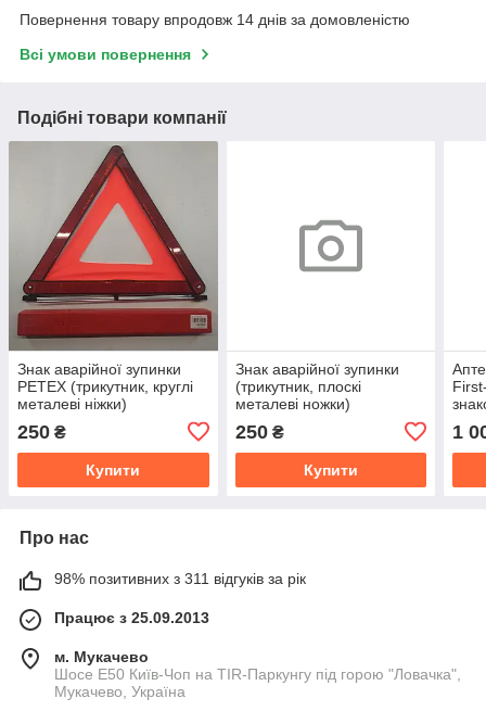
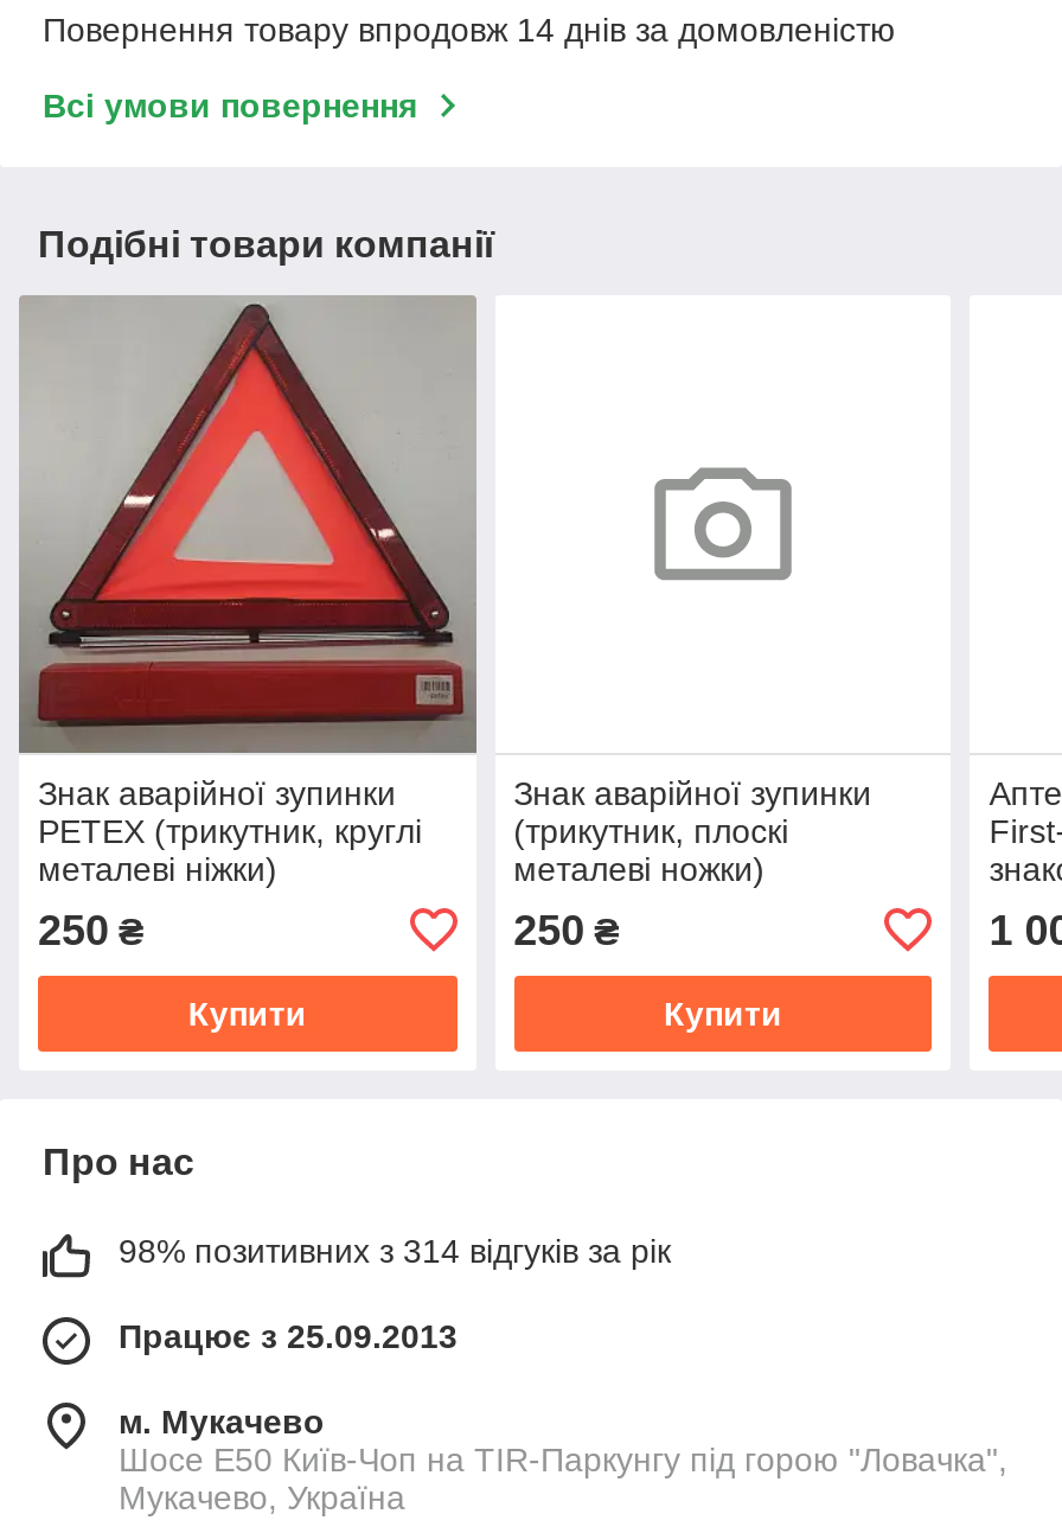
[54,570,306,587] 98% позитивних з 311 відгуків за рік -> [119,1231,671,1269] 98% позитивних з 314 відгуків за рік

